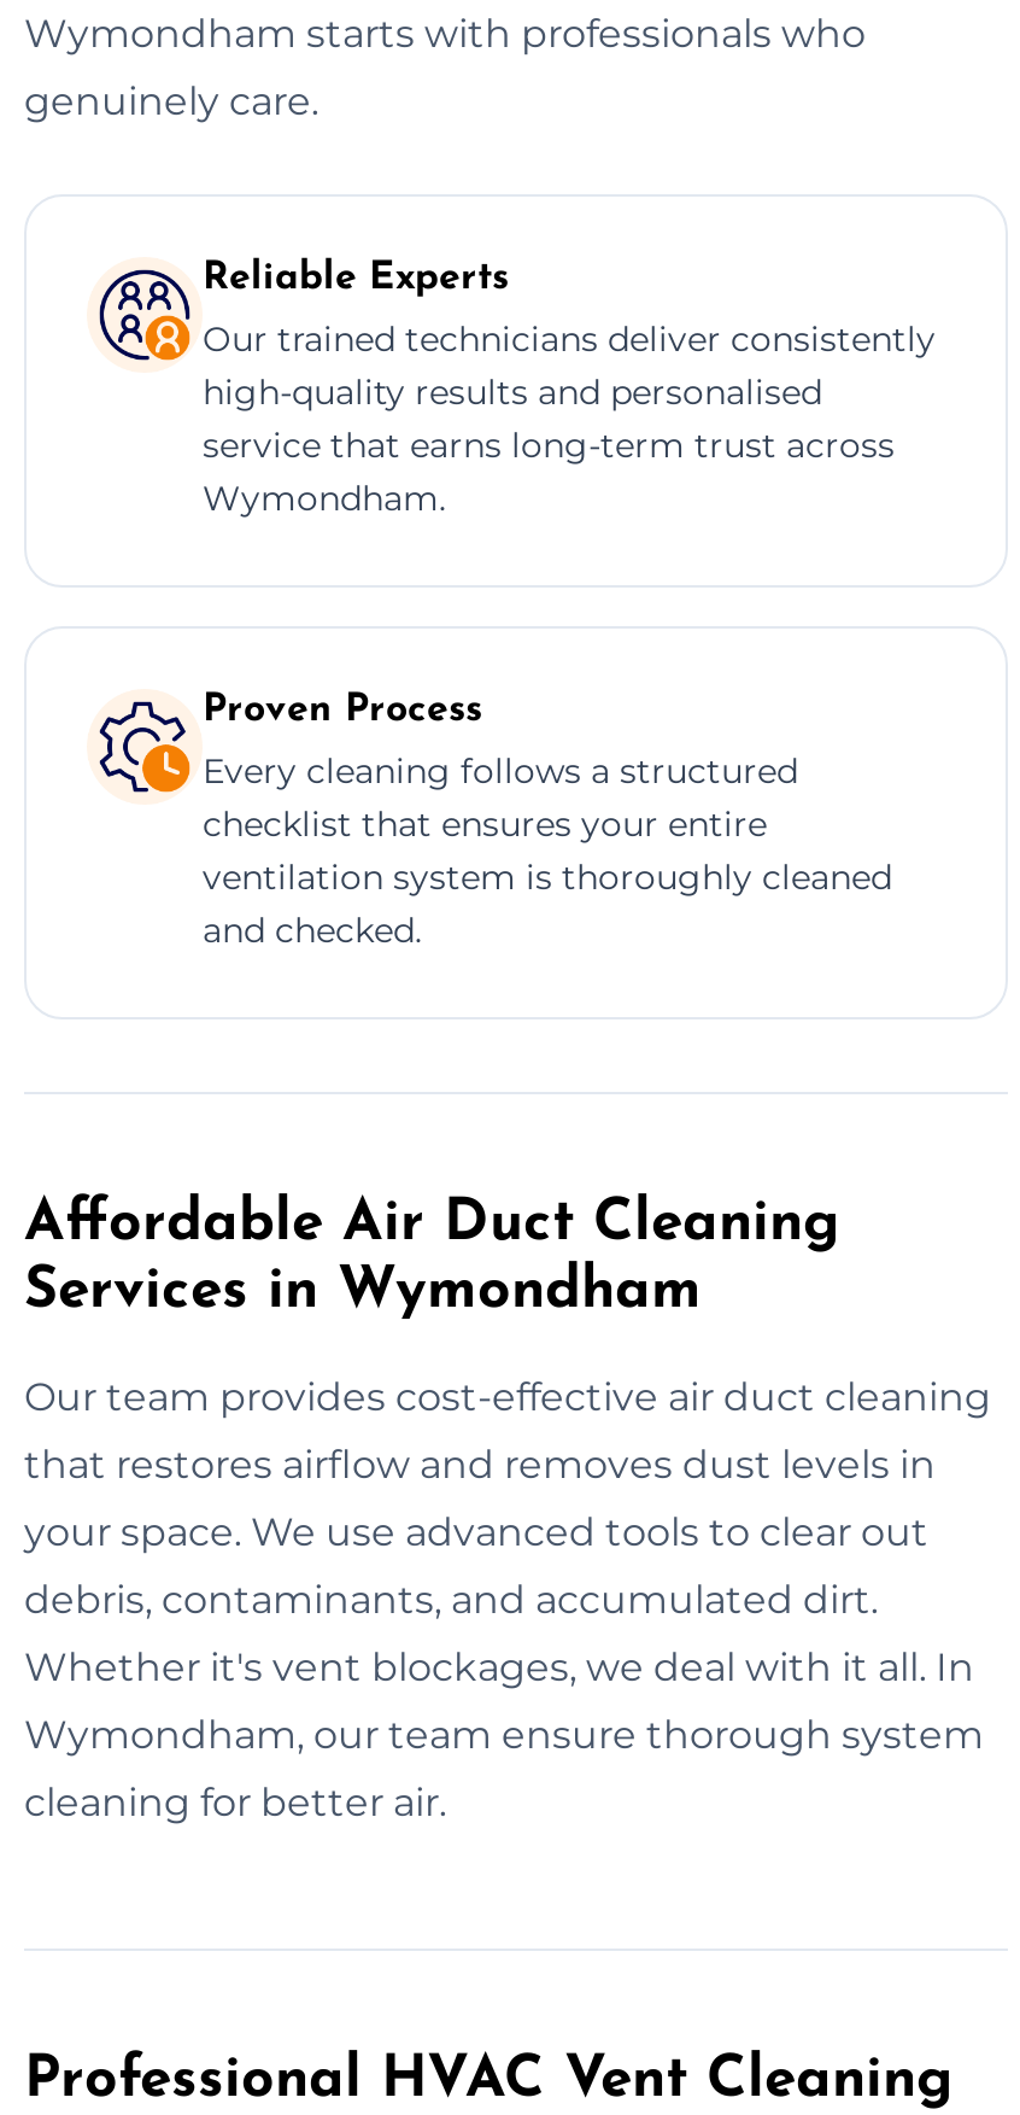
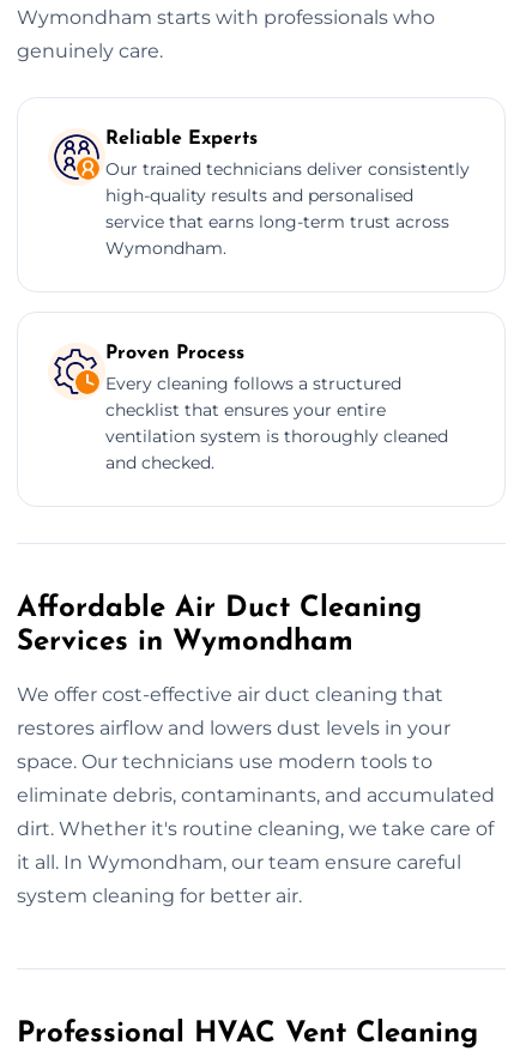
[24,1373,991,1419] Our team provides cost-effective air duct cleaning -> [17,683,443,706] We offer cost-effective air duct cleaning that
[24,1441,936,1487] that restores airflow and removes dust levels in -> [17,716,450,739] restores airflow and lowers dust levels in your
[24,1509,928,1554] your space. We use advanced tools to clear out -> [17,750,433,773] space. Our technicians use modern tools to
[24,1576,878,1622] debris, contaminants, and accumulated dirt. -> [17,783,495,806] eliminate debris, contaminants, and accumulated
[24,1644,974,1690] Whether it's vent blockages, we deal with it all. In -> [17,817,494,840] dirt. Whether it's routine cleaning, we take care of
[24,1711,984,1757] Wymondham, our team ensure thorough system -> [17,851,461,873] it all. In Wymondham, our team ensure careful
[24,1779,446,1825] cleaning for better air. -> [17,884,302,907] system cleaning for better air.

